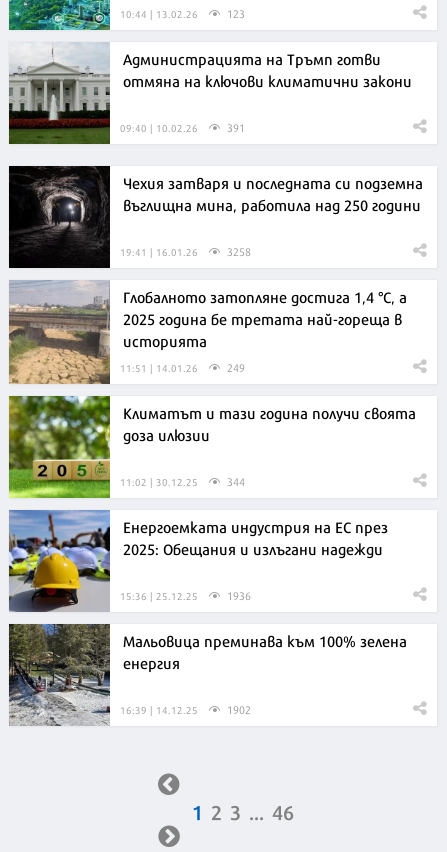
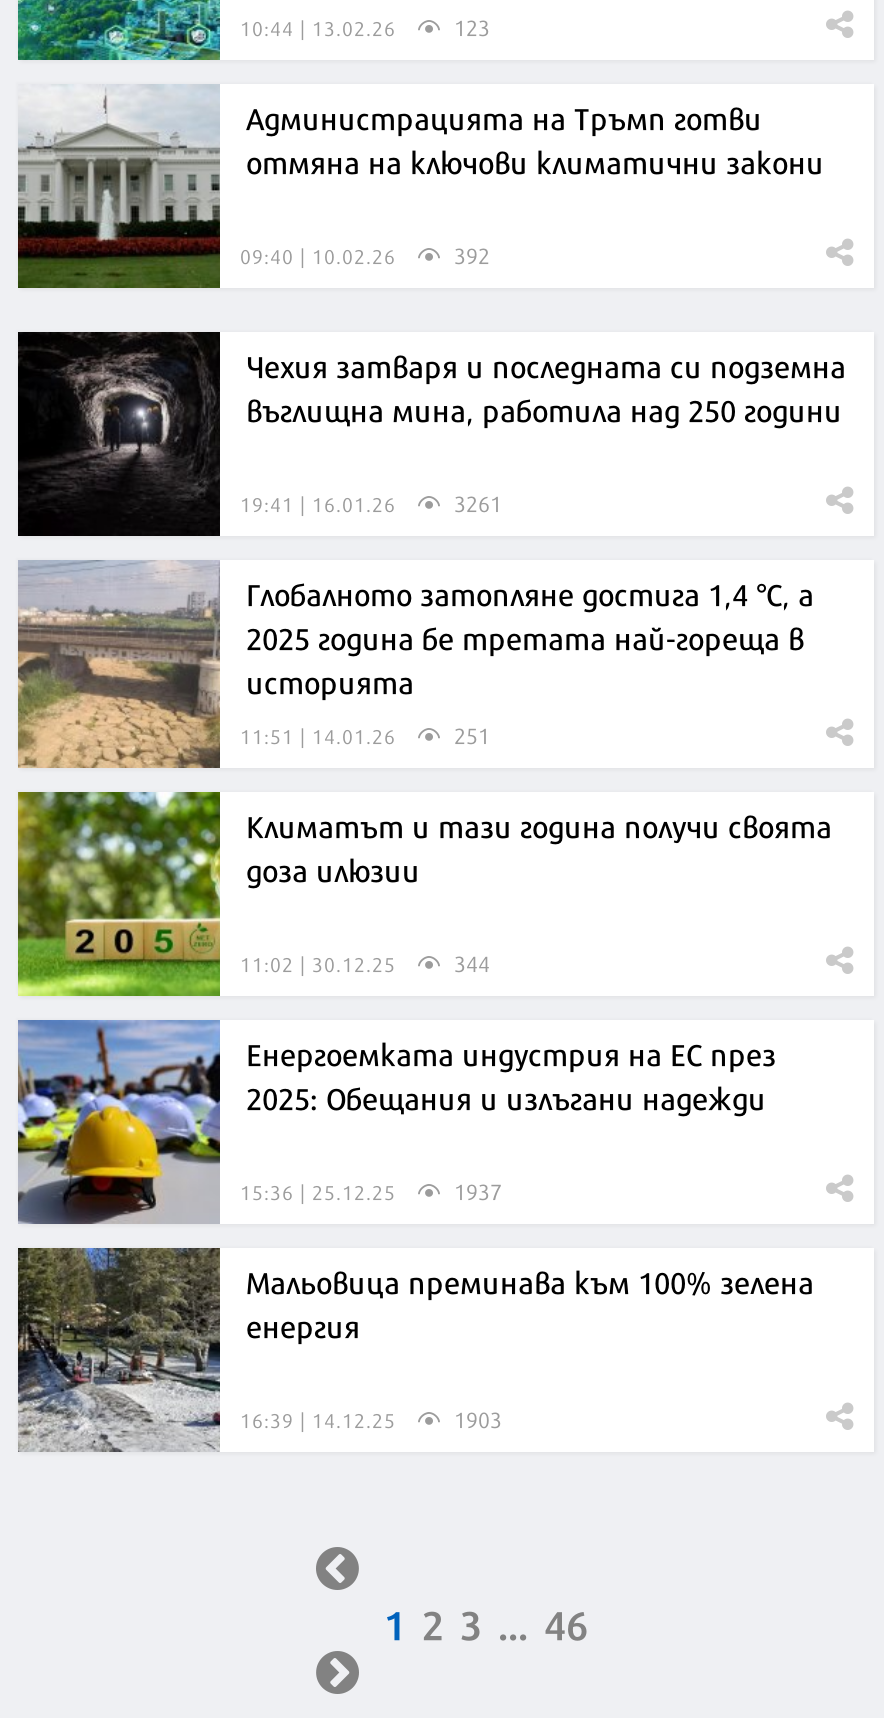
[227,119,245,135] 391 -> [454,238,490,270] 392
[227,243,251,259] 3258 -> [454,486,502,518] 3261
[227,359,245,375] 249 -> [454,718,490,750] 251
[227,587,251,603] 1936 -> [454,1174,502,1206] 1937
[227,701,251,717] 1902 -> [454,1402,502,1434] 1903

